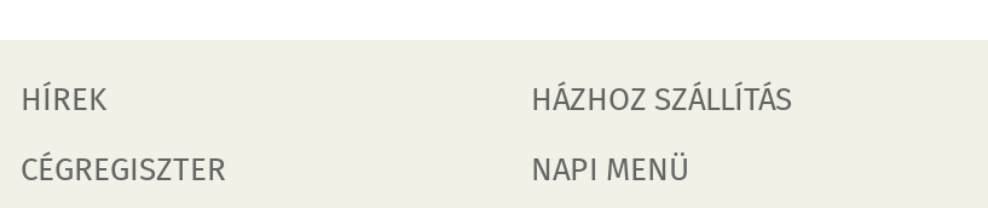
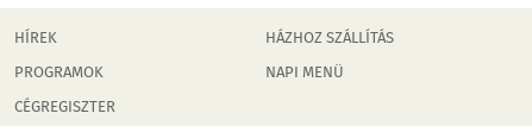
none -> [14,62,104,86] PROGRAMOK

